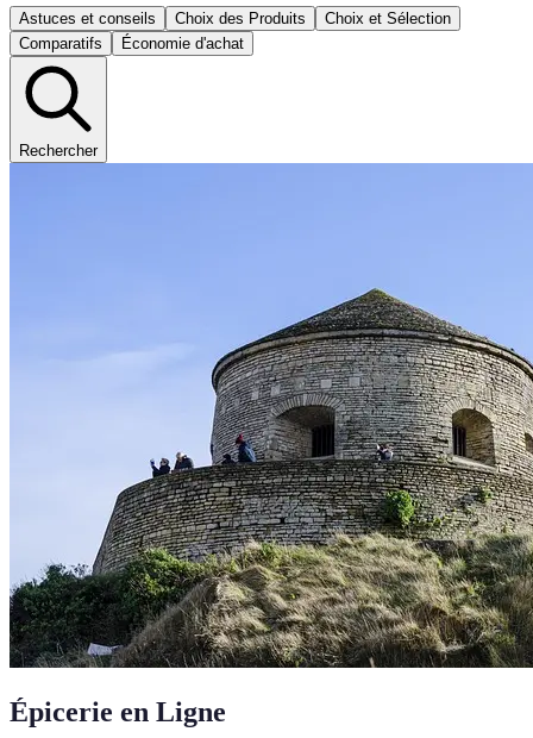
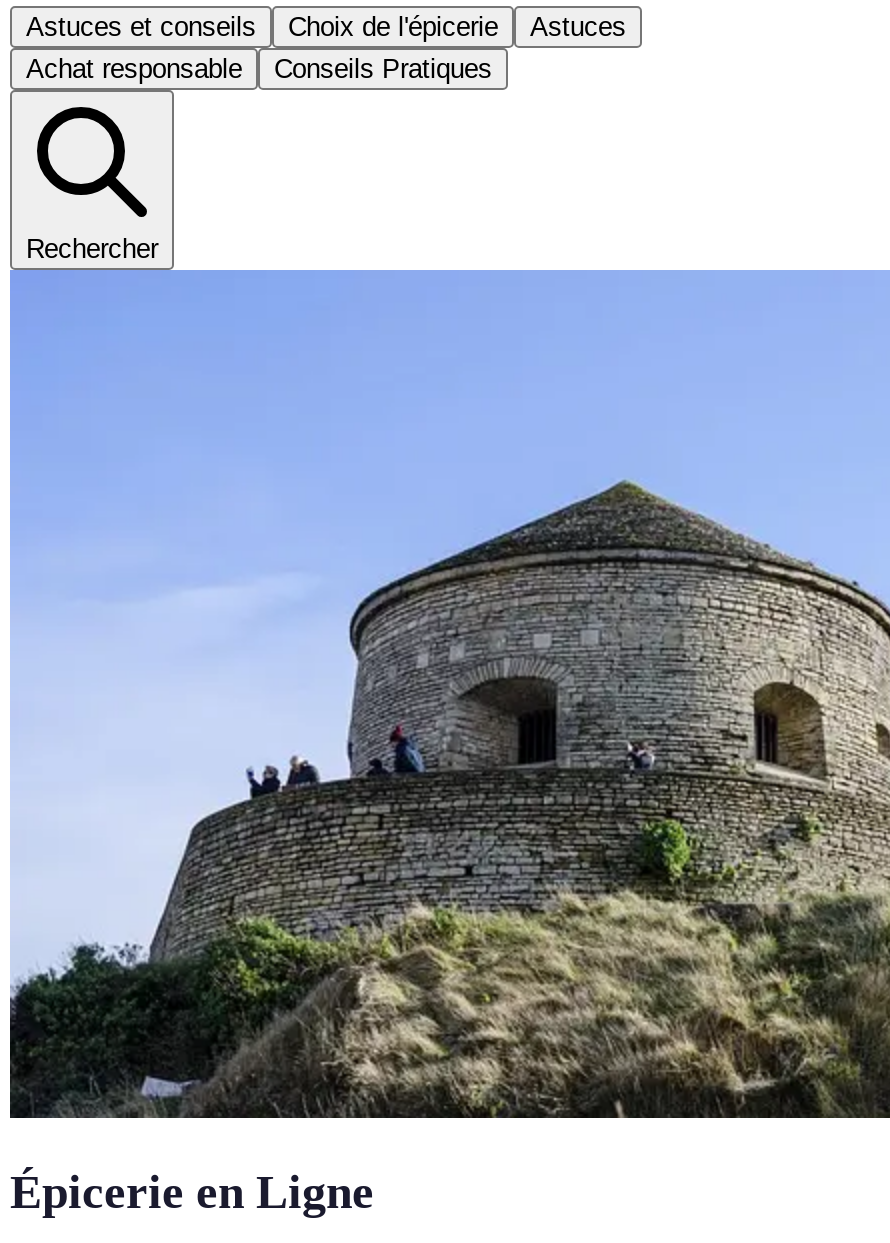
[19,10,451,52] Choix des Produits | Choix et Sélection | Comparatifs | Économie d'achat -> [26,12,626,84] Choix de l'épicerie | Astuces | Achat responsable | Conseils Pratiques

